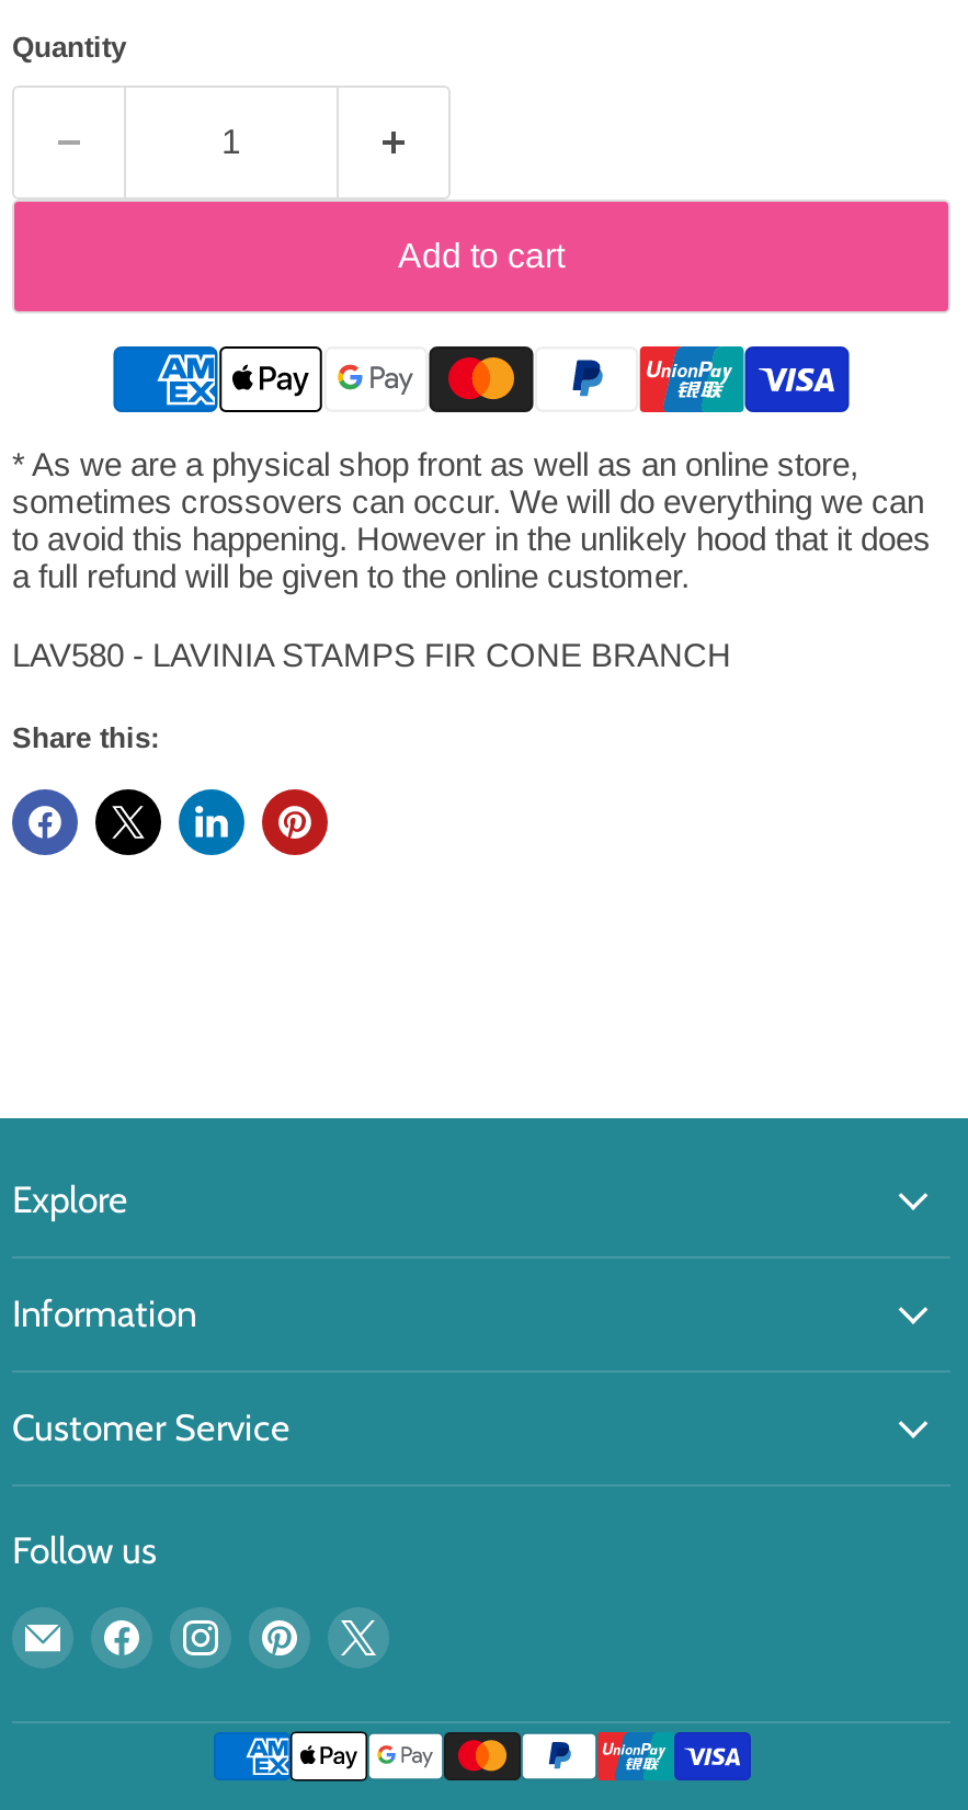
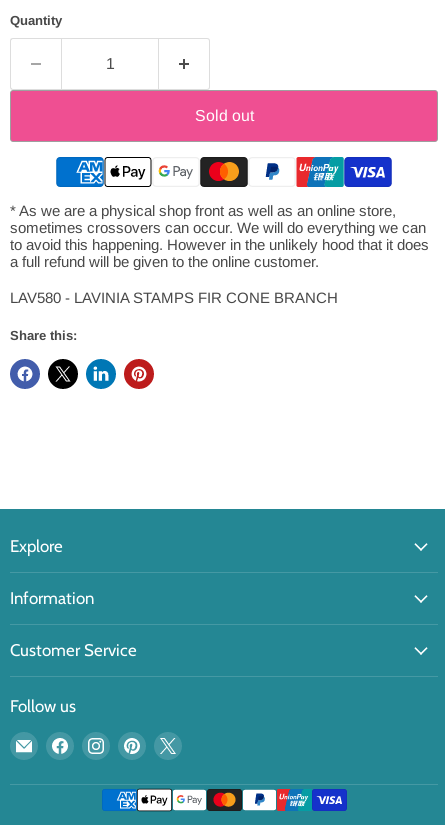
[398,237,565,275] Add to cart -> [194,107,253,124] Sold out

